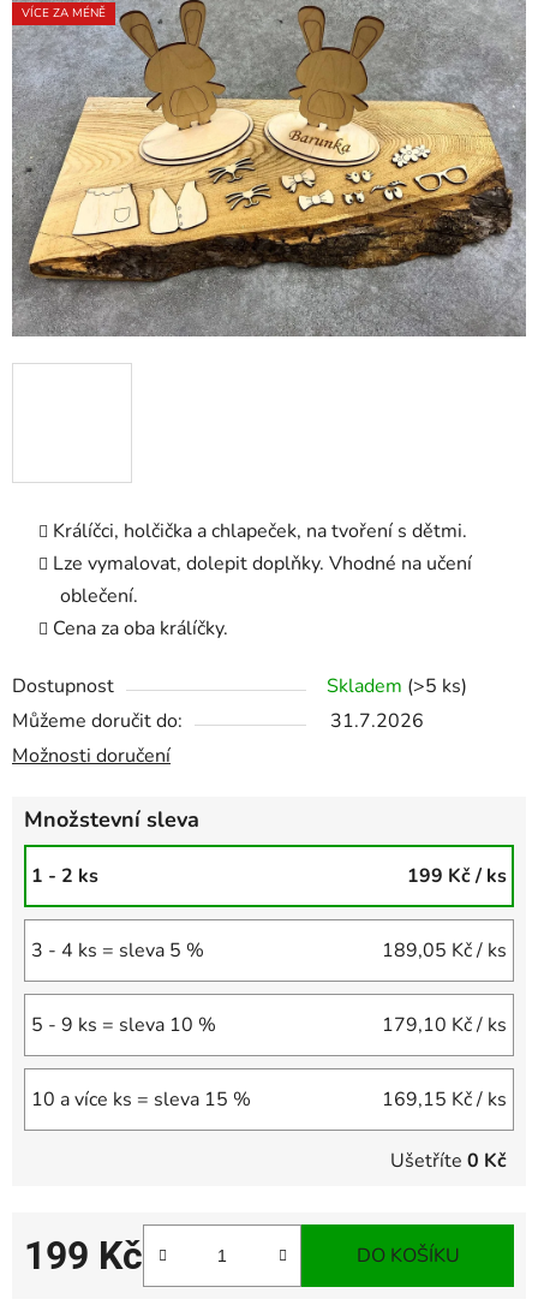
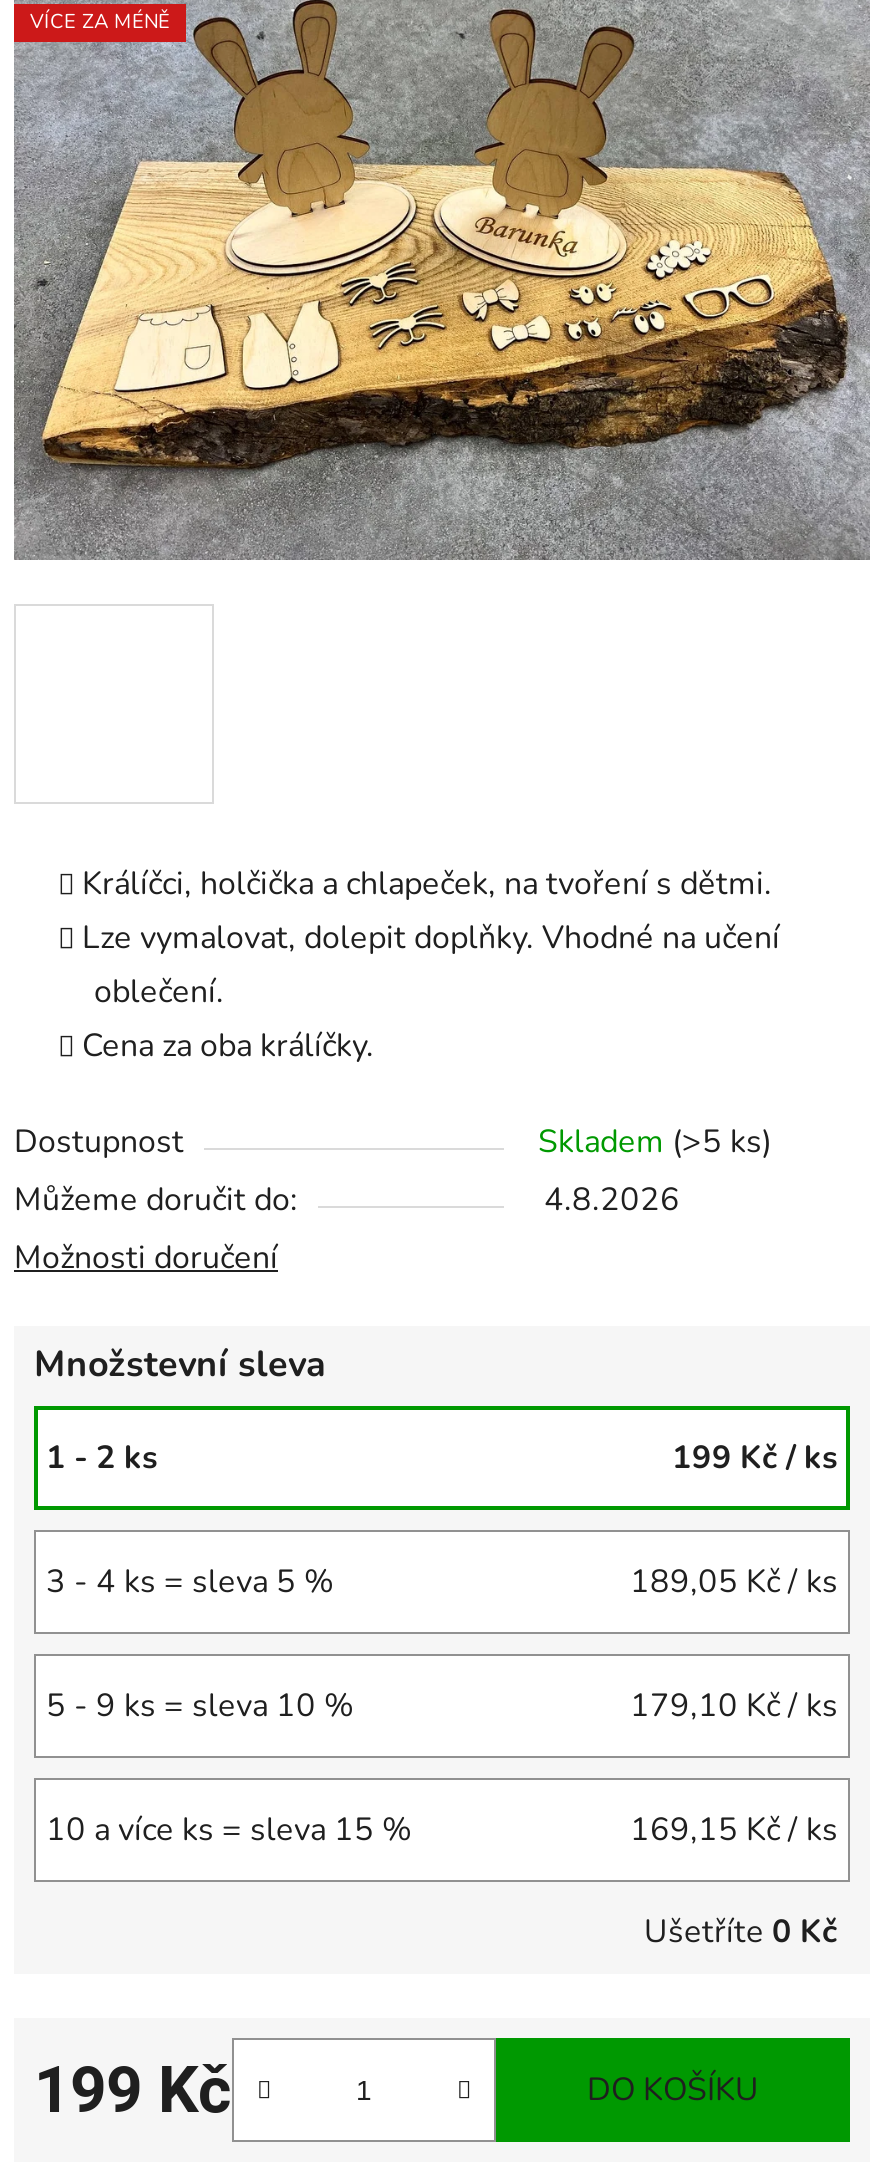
[330,708,424,734] 31.7.2026 -> [544,1178,680,1222] 4.8.2026

